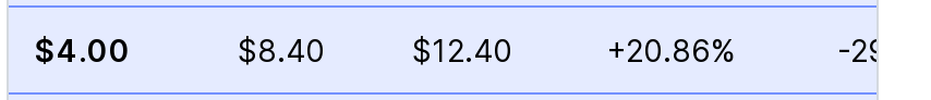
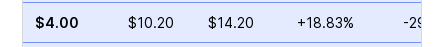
[238,32,325,68] $8.40 -> [128,14,174,31] $10.20
[412,32,512,68] $12.40 -> [208,14,254,31] $14.20
[606,32,735,68] +20.86% -> [297,14,354,31] +18.83%

